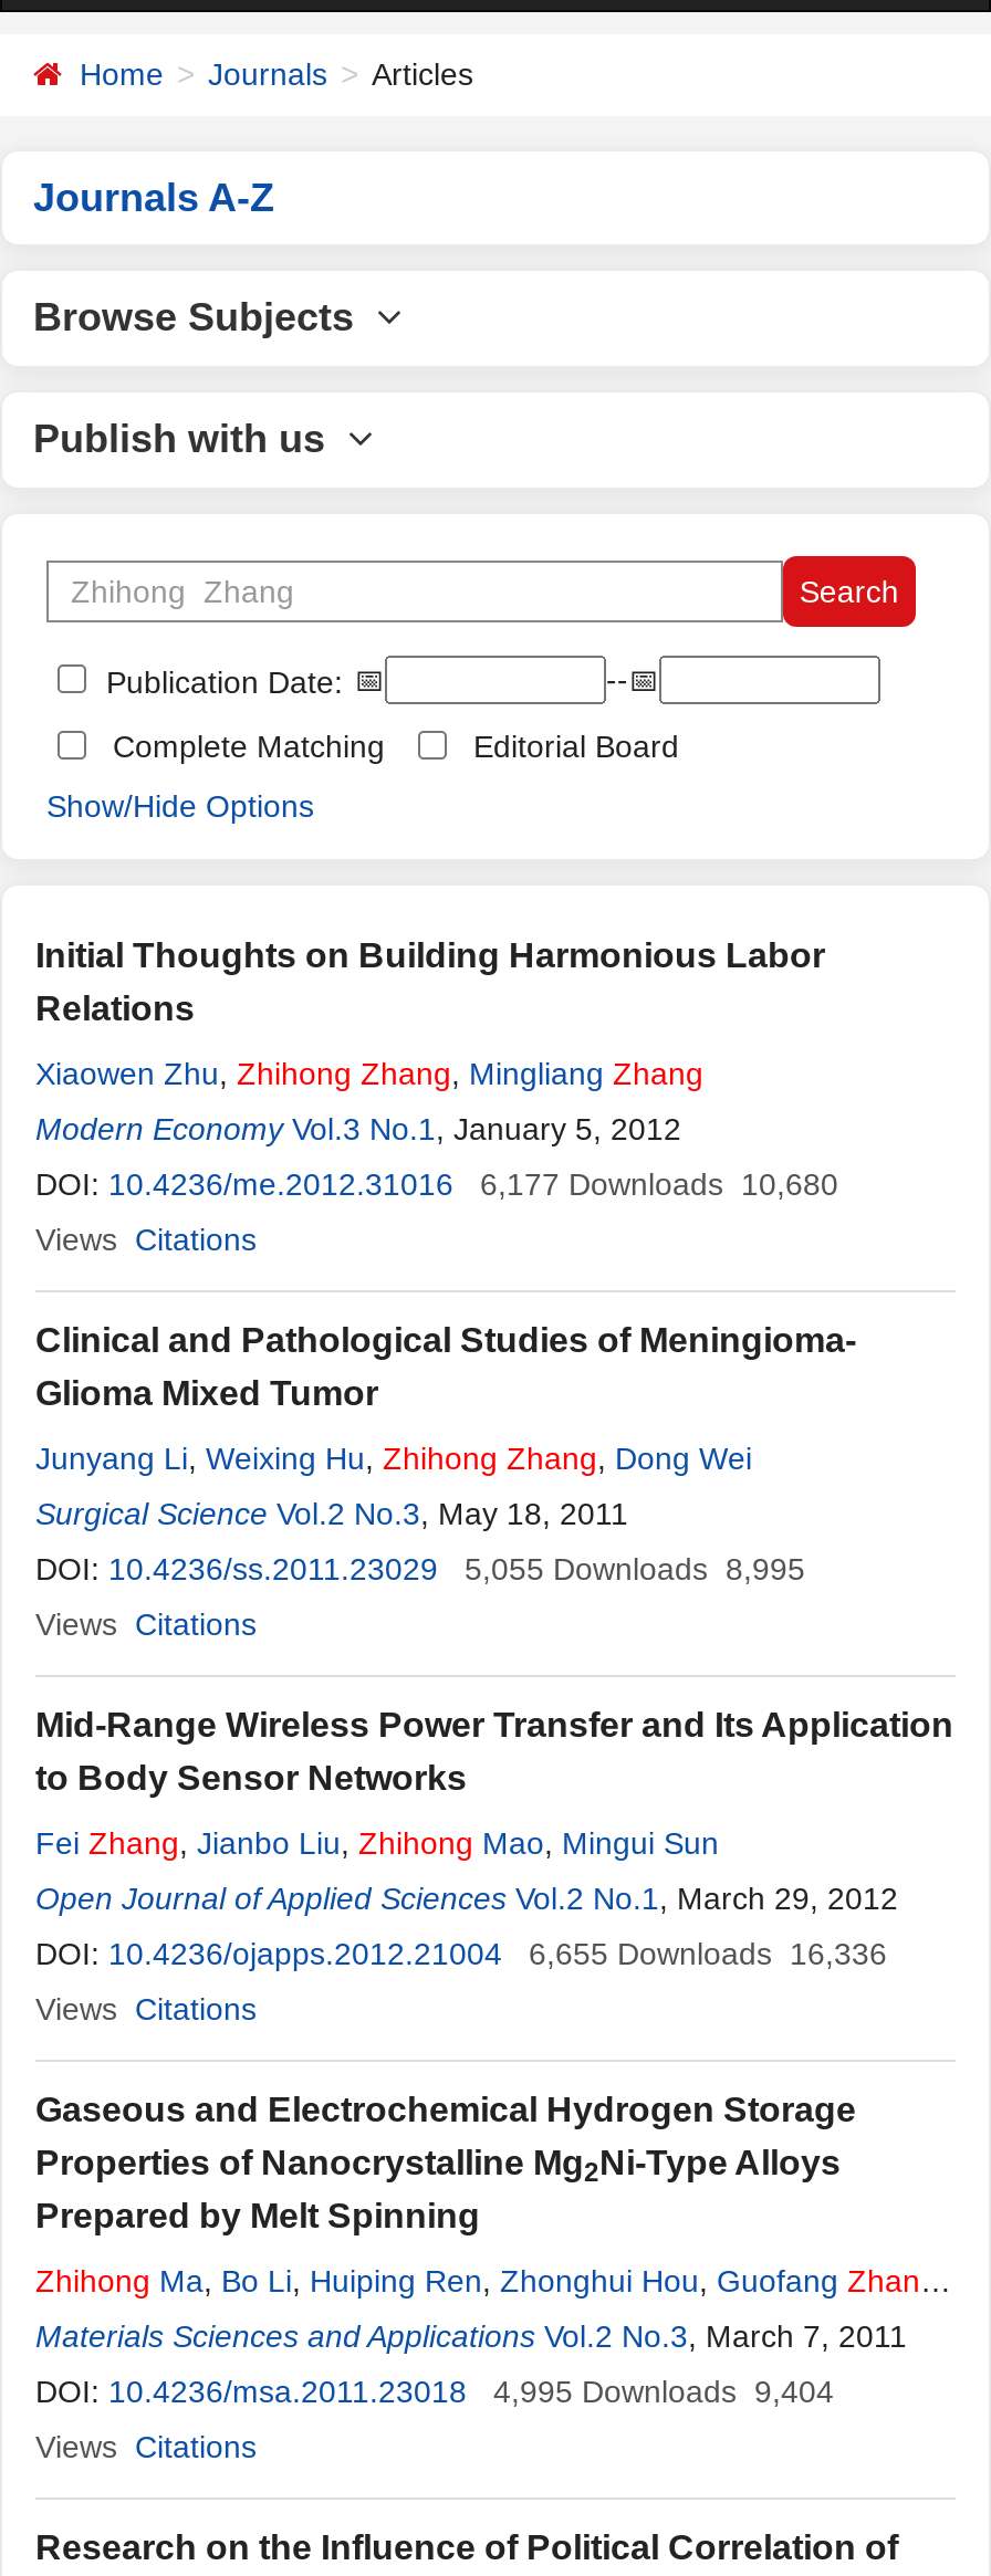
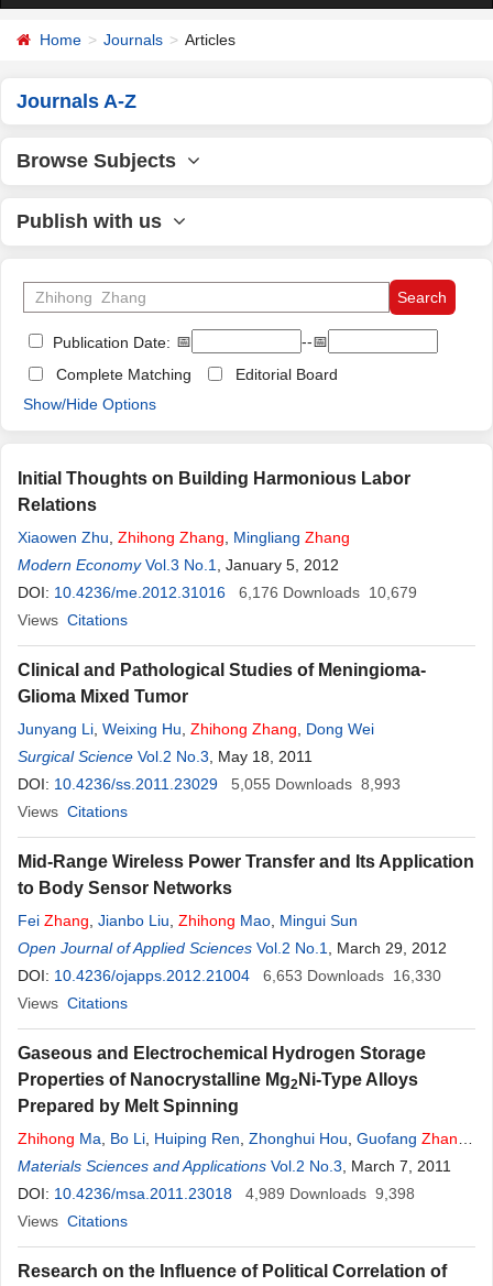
[35,1166,838,1202] DOI: 10.4236/me.2012.31016 6,177 Downloads 10,680 -> [18,584,417,601] DOI: 10.4236/me.2012.31016 6,176 Downloads 10,679
[35,1551,805,1587] DOI: 10.4236/ss.2011.23029 5,055 Downloads 8,995 -> [18,775,401,793] DOI: 10.4236/ss.2011.23029 5,055 Downloads 8,993
[35,1936,887,1971] DOI: 10.4236/ojapps.2012.21004 6,655 Downloads 16,336 -> [18,967,441,984] DOI: 10.4236/ojapps.2012.21004 6,653 Downloads 16,330
[35,2374,834,2409] DOI: 10.4236/msa.2011.23018 4,995 Downloads 9,404 -> [18,1185,415,1202] DOI: 10.4236/msa.2011.23018 4,989 Downloads 9,398

